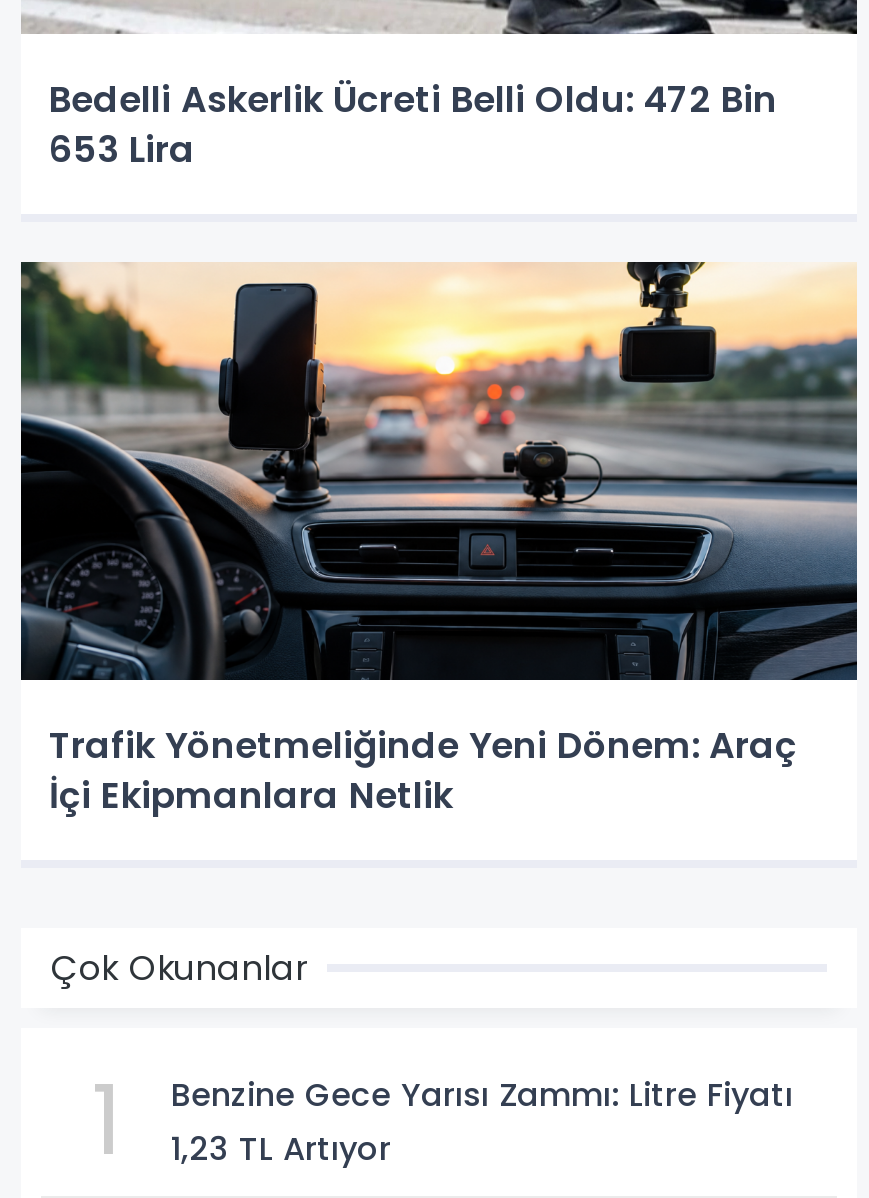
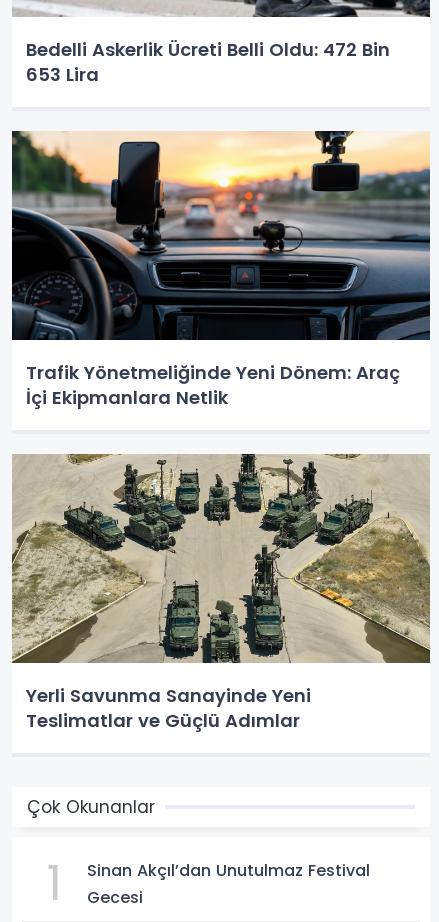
none -> [11,453,430,733] [image] | Yerli Savunma Sanayinde Yeni | Teslimatlar ve Güçlü Adımlar
[171,1072,793,1172] Benzine Gece Yarısı Zammı: Litre Fiyatı | 1,23 TL Artıyor -> [87,859,370,909] Sinan Akçıl’dan Unutulmaz Festival | Gecesi

